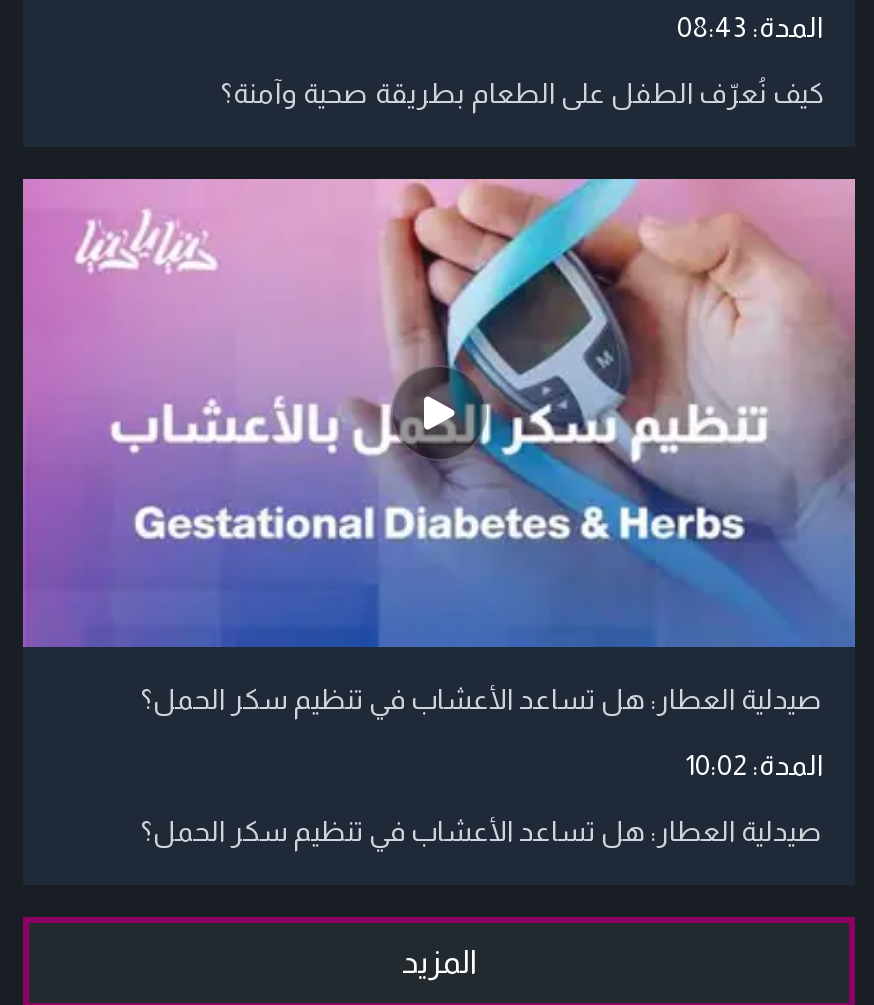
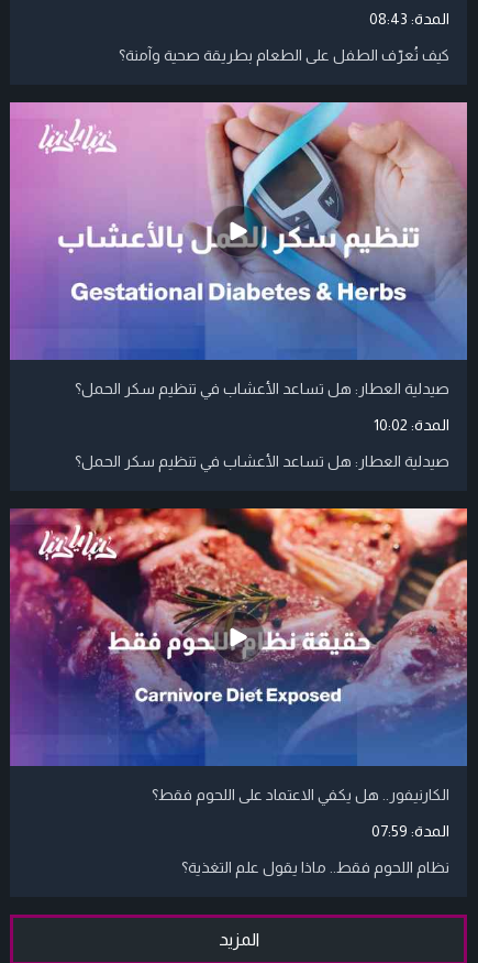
none -> [10,507,468,876] [image] | الكارنيفور.. هل يكفي الاعتماد على اللحوم فقط؟ | المدة: 07:59 | نظام اللحوم فقط.. ماذا يقول علم التغذية؟

